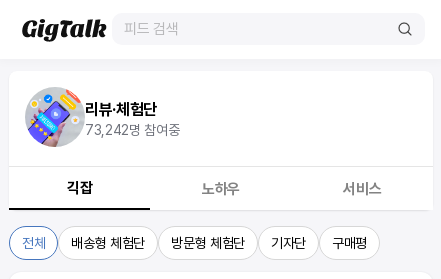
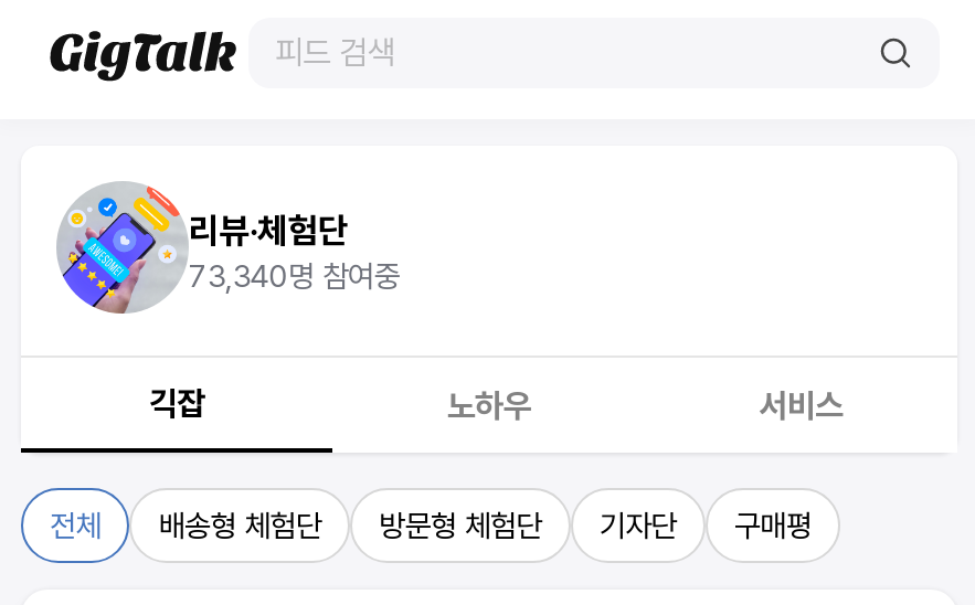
[85,121,179,137] 73,242명 참여중 -> [189,257,400,293] 73,340명 참여중

